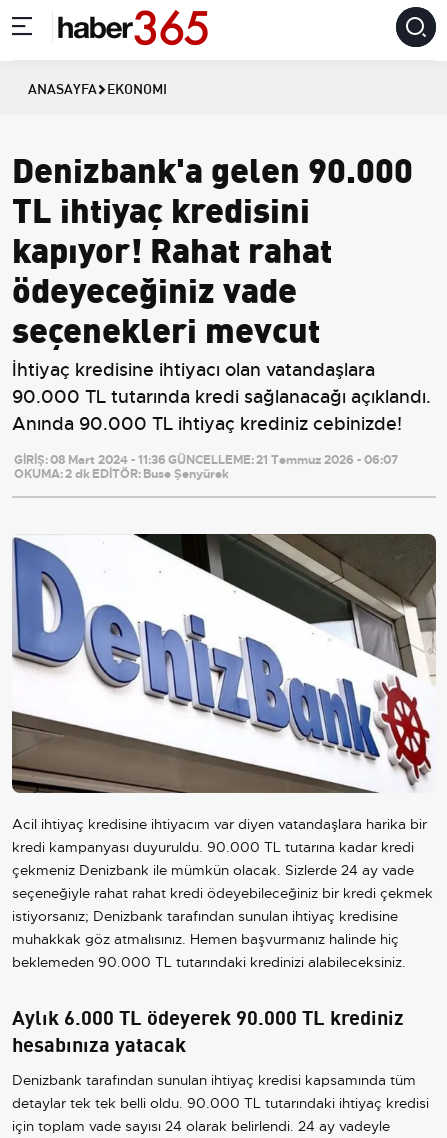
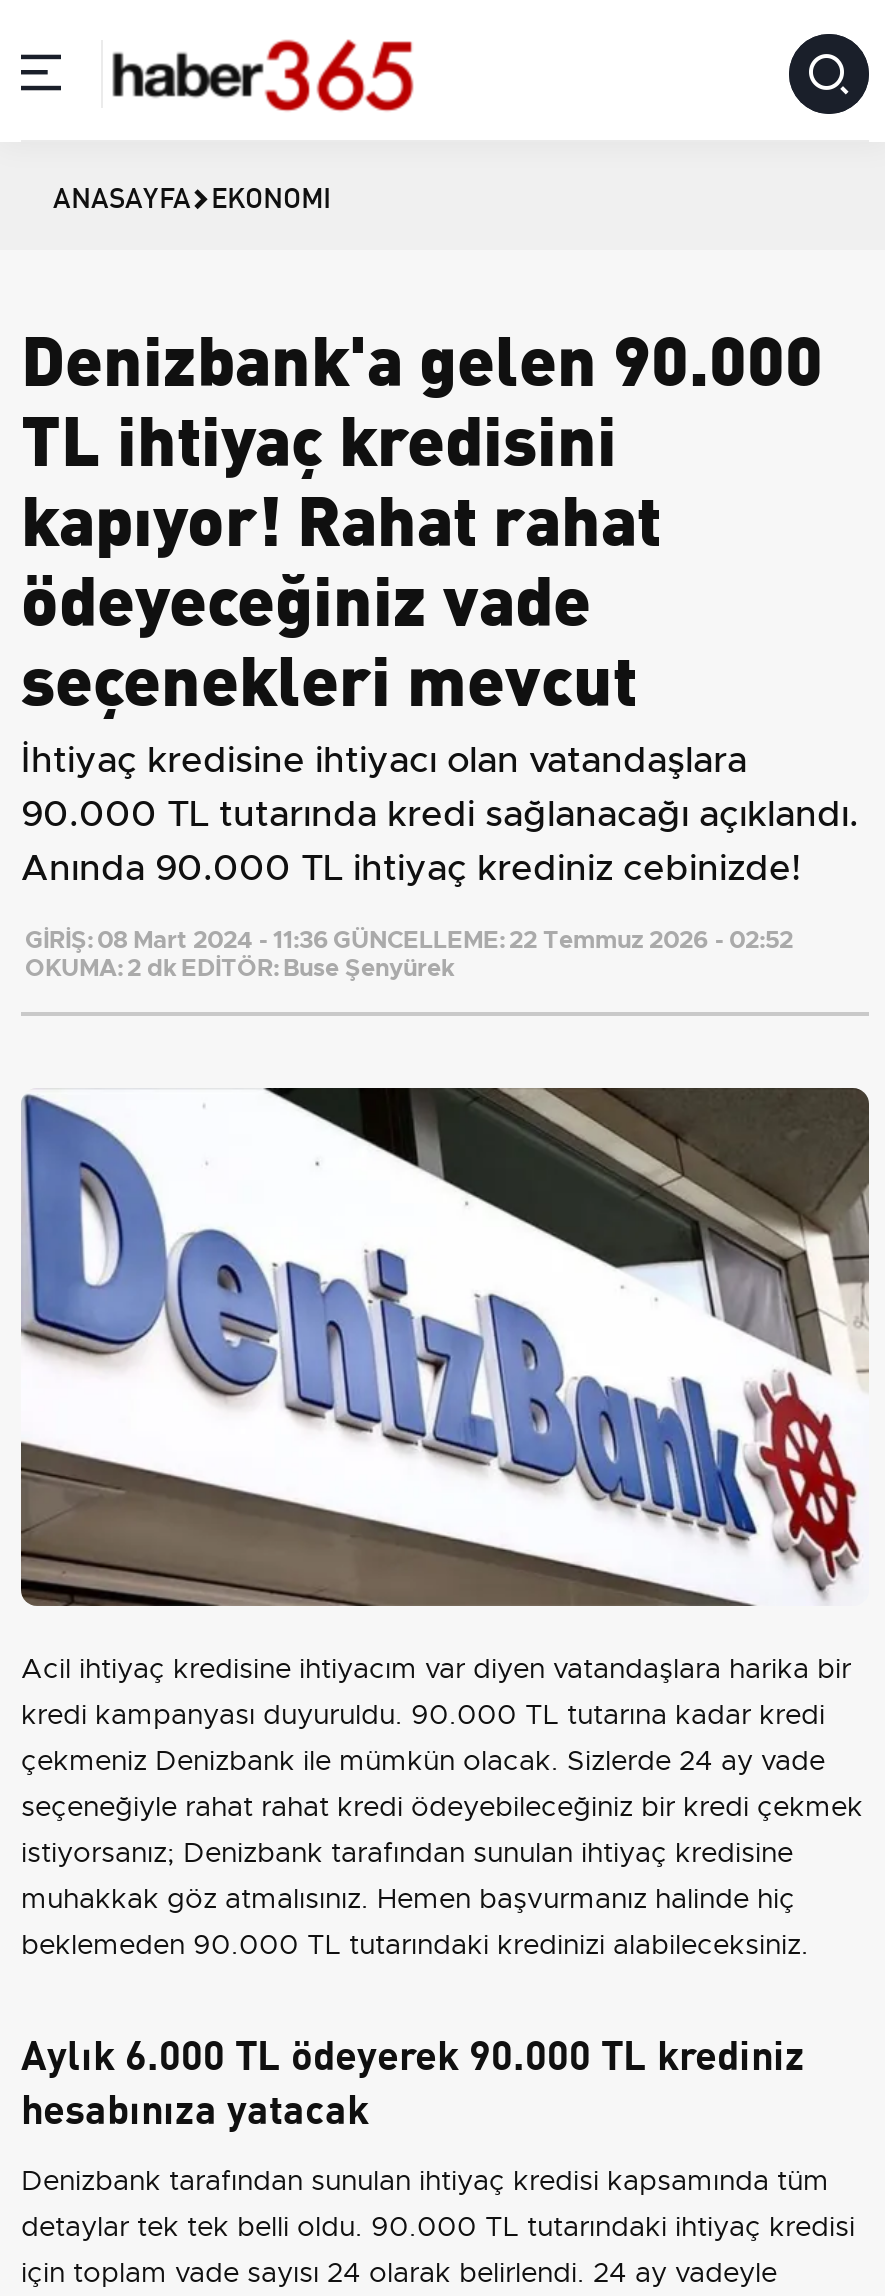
[14,452,398,468] GİRİŞ: 08 Mart 2024 - 11:36 GÜNCELLEME: 21 Temmuz 2026 - 06:07 -> [25,924,793,956] GİRİŞ: 08 Mart 2024 - 11:36 GÜNCELLEME: 22 Temmuz 2026 - 02:52

